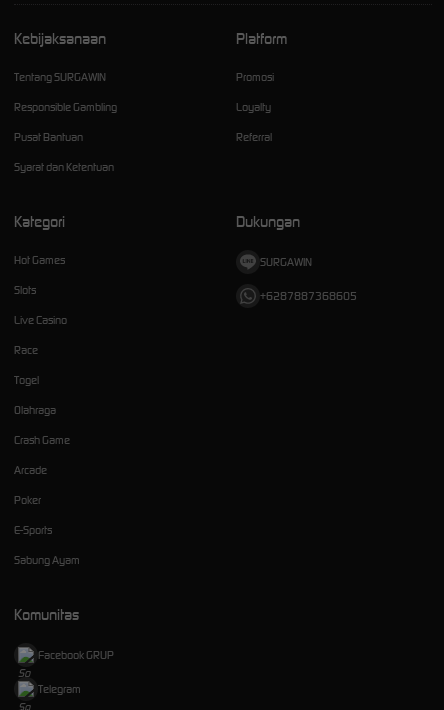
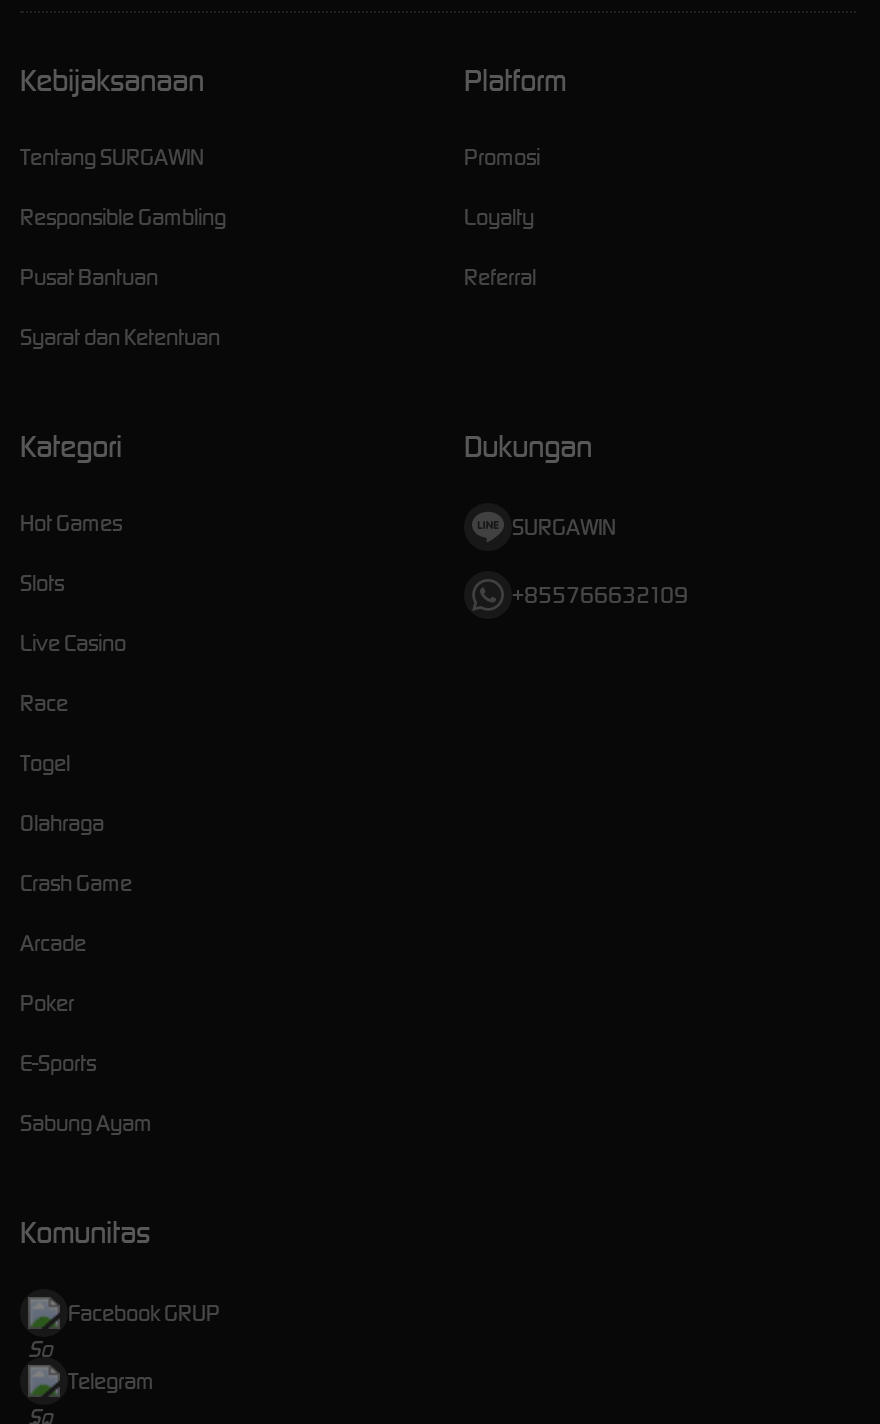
[260,289,357,303] +6287887368605 -> [512,581,688,609] +855766632109

